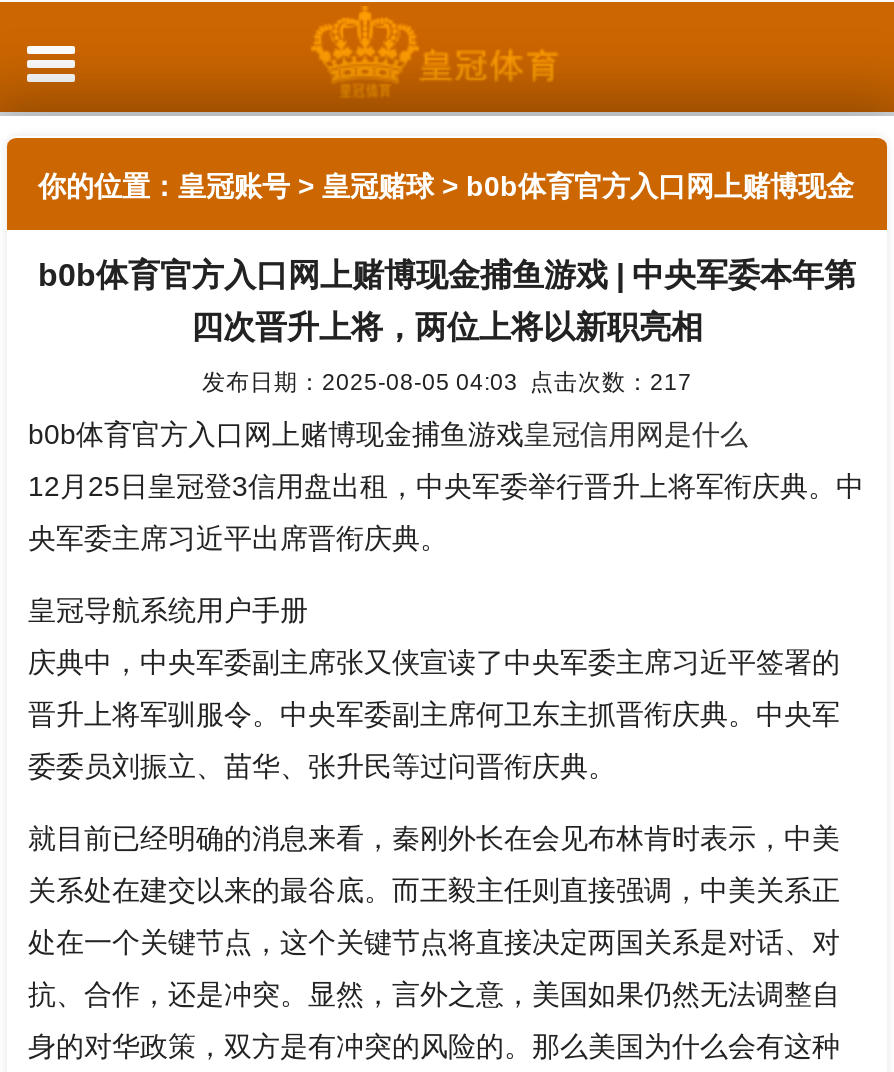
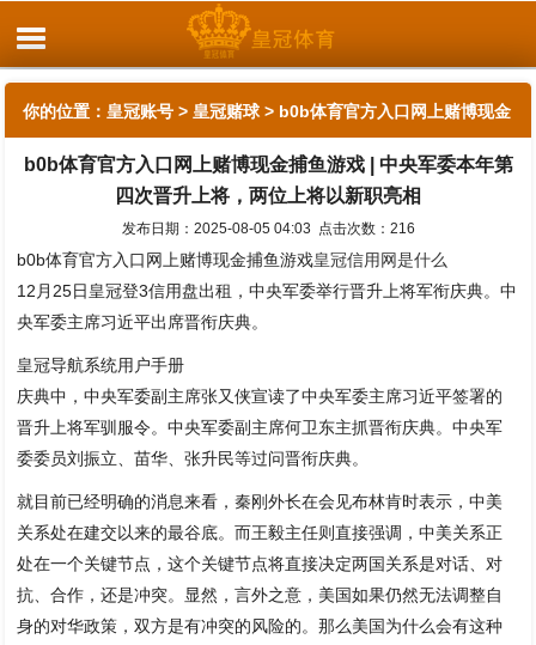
[202,368,692,394] 发布日期：2025-08-05 04:03 点击次数：217 -> [121,220,415,236] 发布日期：2025-08-05 04:03 点击次数：216

